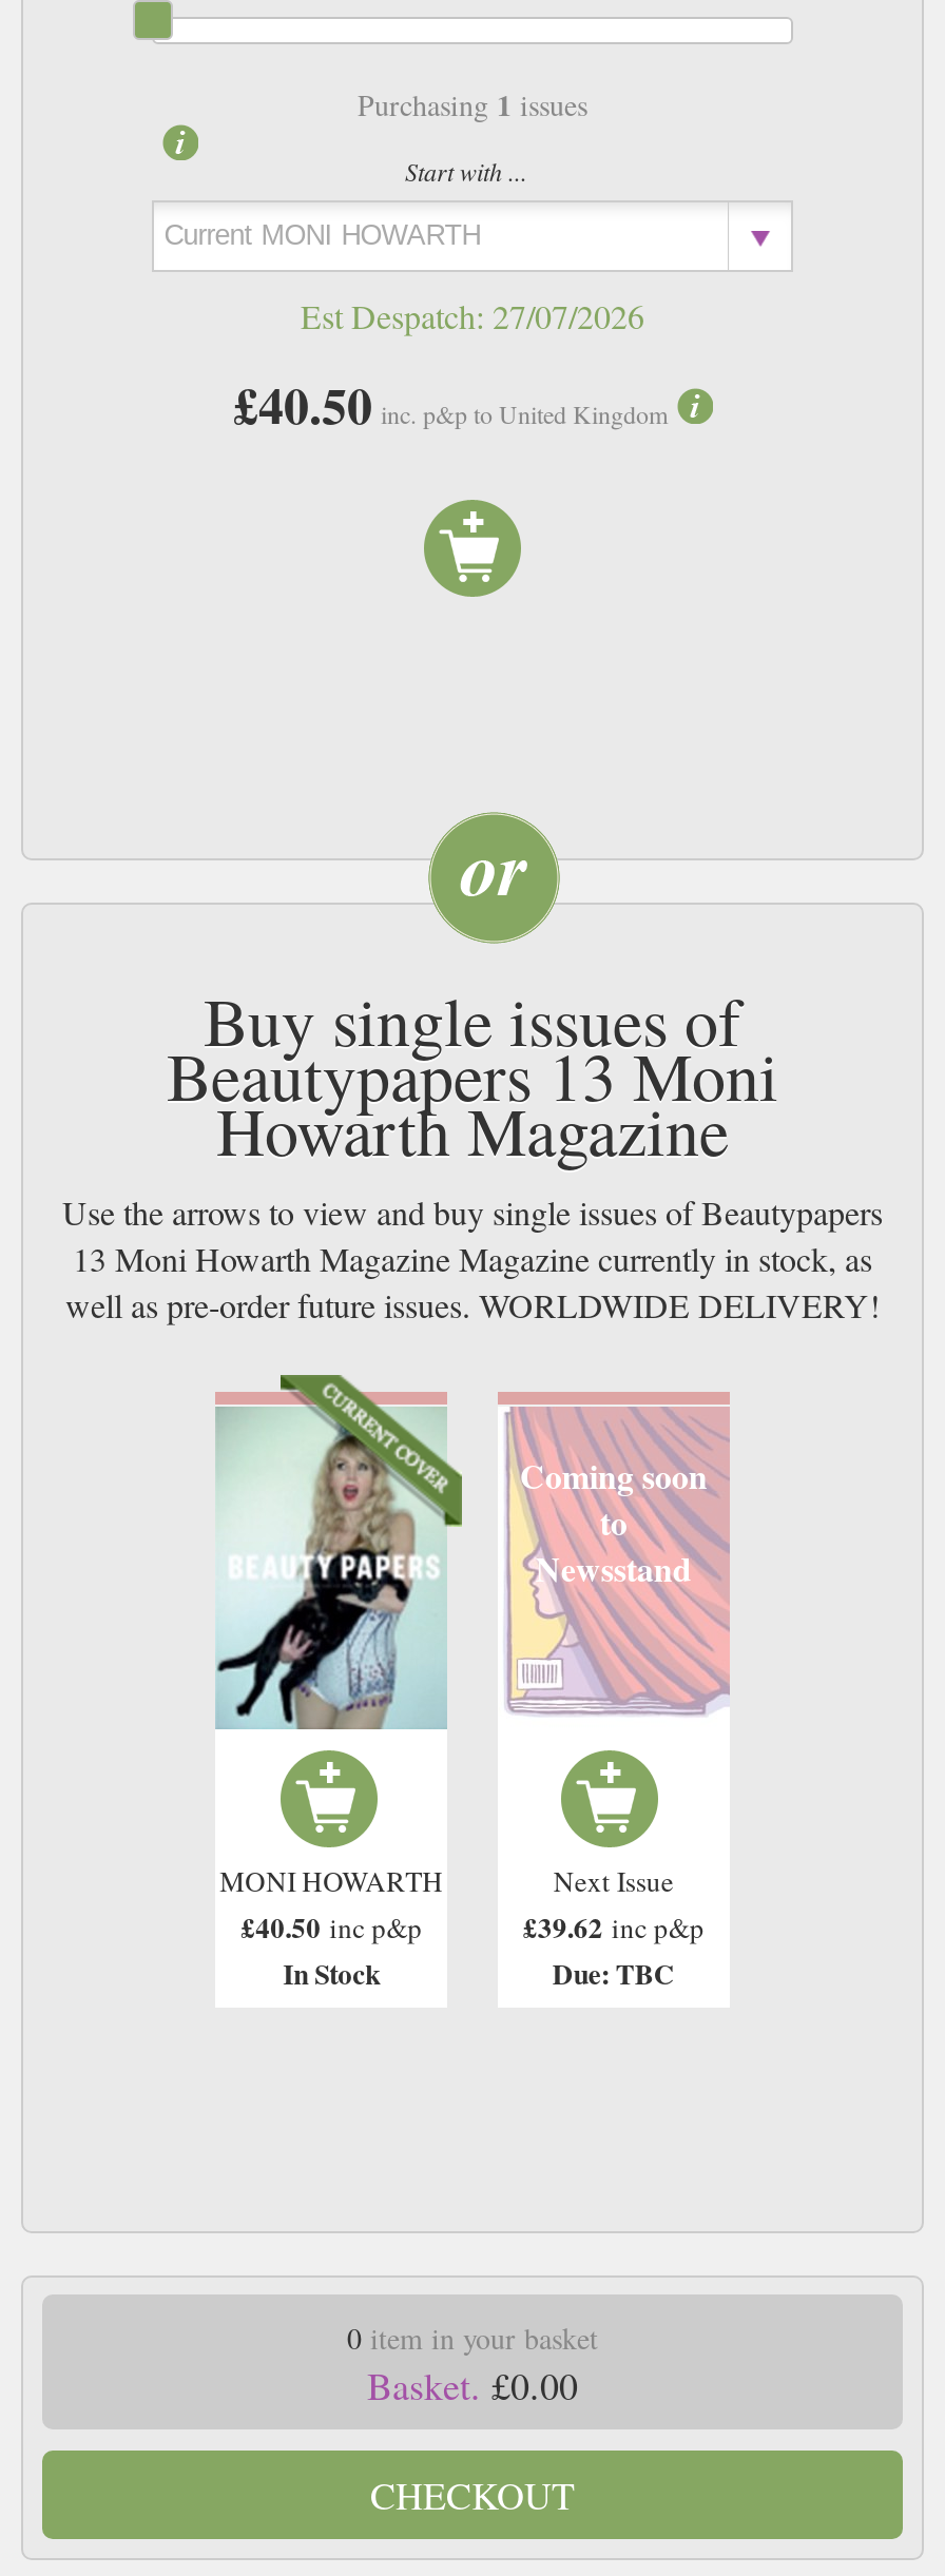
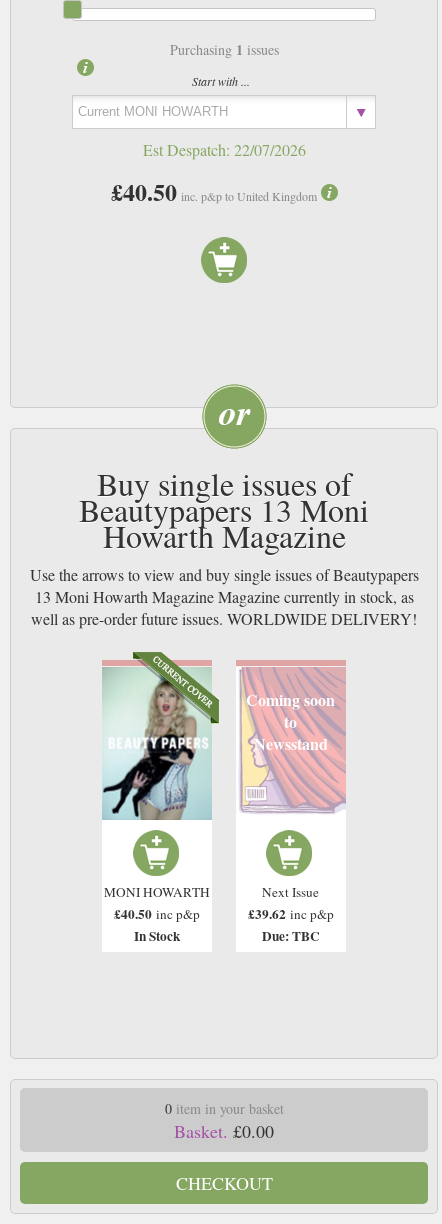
[301,293,644,337] Est Despatch: 27/07/2026 -> [142,139,305,160] Est Despatch: 22/07/2026

